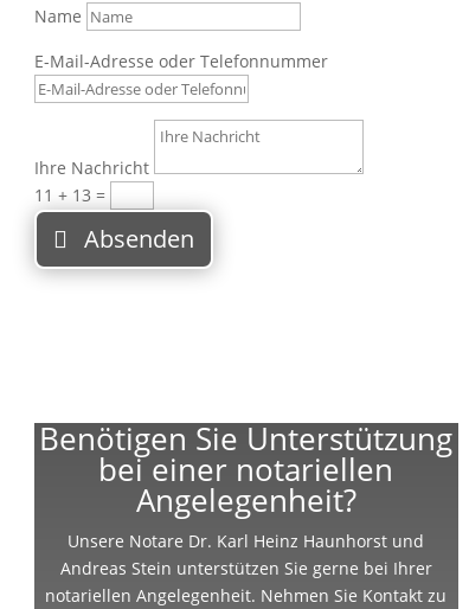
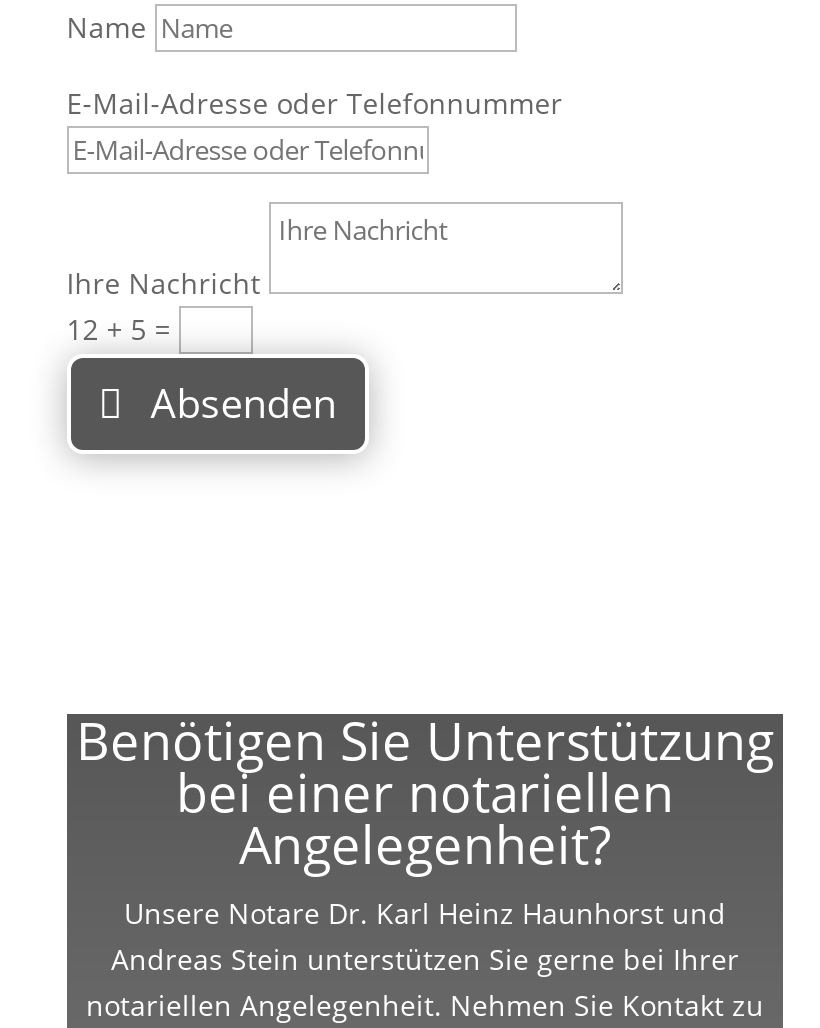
[34,184,110,206] 11 + 13 = -> [67,310,179,348] 12 + 5 =

